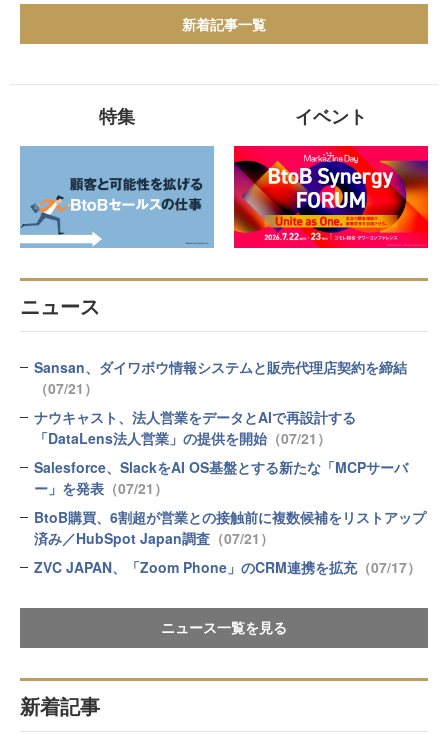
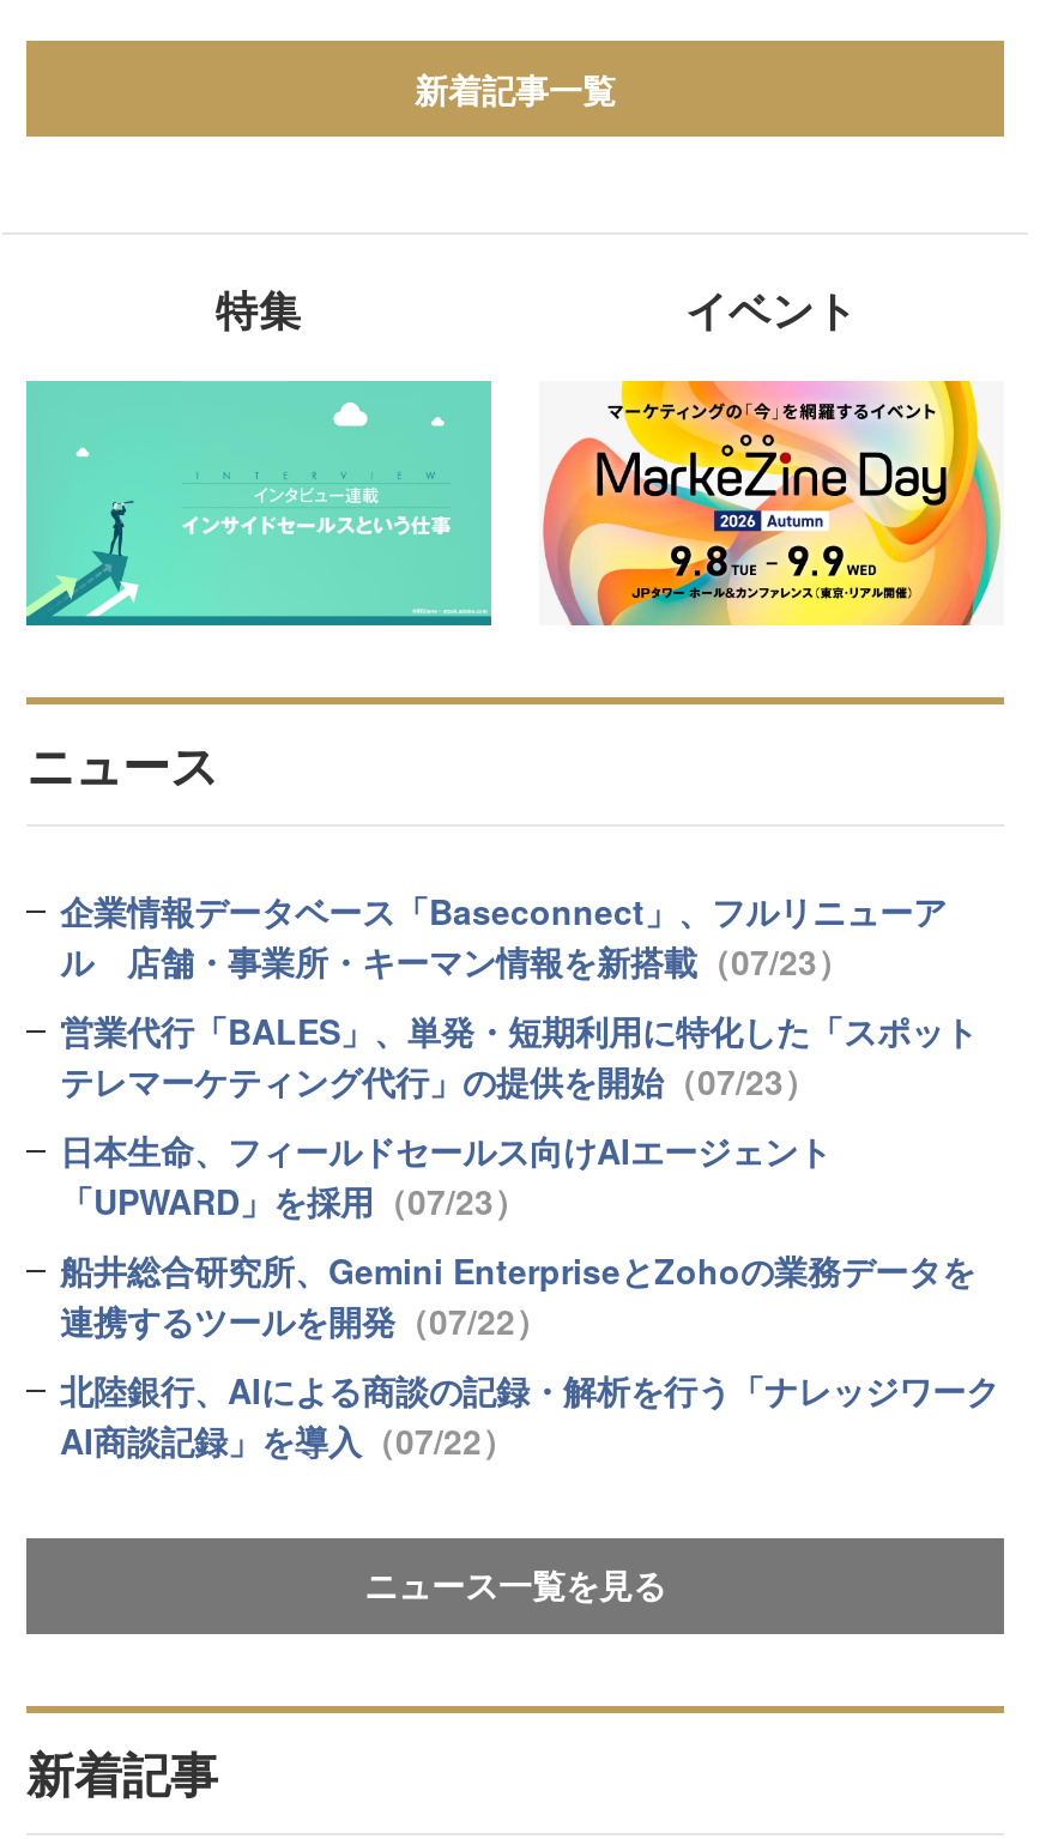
[20,147,213,247] [image] -> [24,381,494,625] [image]
[233,145,429,249] [image] -> [539,379,1004,628] [image]
[34,357,426,577] Sansan、ダイワボウ情報システムと販売代理店契約を締結 | （07/21） | ナウキャスト、法人営業をデータとAIで再設計する | 「DataLens法人営業」の提供を開始（07/21） | Salesforce、SlackをAI OS基盤とする新たな「MCPサーバ | ー」を発表（07/21） | BtoB購買、6割超が営業との接触前に複数候補をリストアップ | 済み／HubSpot Japan調査（07/21） | ZVC JAPAN、「Zoom Phone」のCRM連携を拡充（07/17） -> [60,886,999,1464] 企業情報データベース「Baseconnect」、フルリニューア | ル 店舗・事業所・キーマン情報を新搭載（07/23） | 営業代行「BALES」、単発・短期利用に特化した「スポット | テレマーケティング代行」の提供を開始（07/23） | 日本生命、フィールドセールス向けAIエージェント | 「UPWARD」を採用（07/23） | 船井総合研究所、Gemini EnterpriseとZohoの業務データを | 連携するツールを開発（07/22） | 北陸銀行、AIによる商談の記録・解析を行う「ナレッジワーク | AI商談記録」を導入（07/22）

